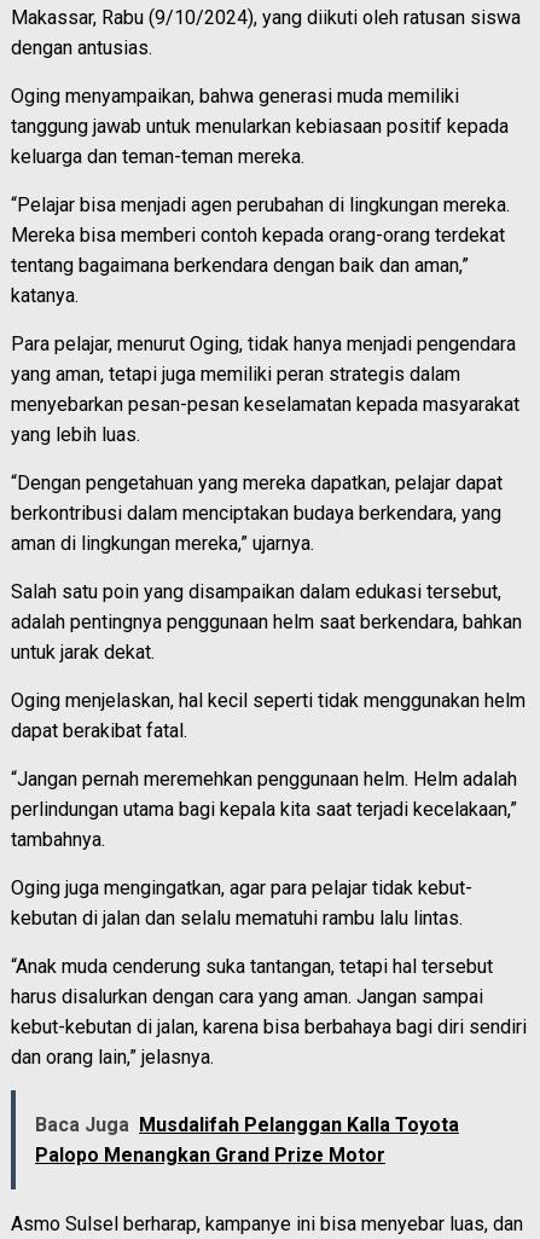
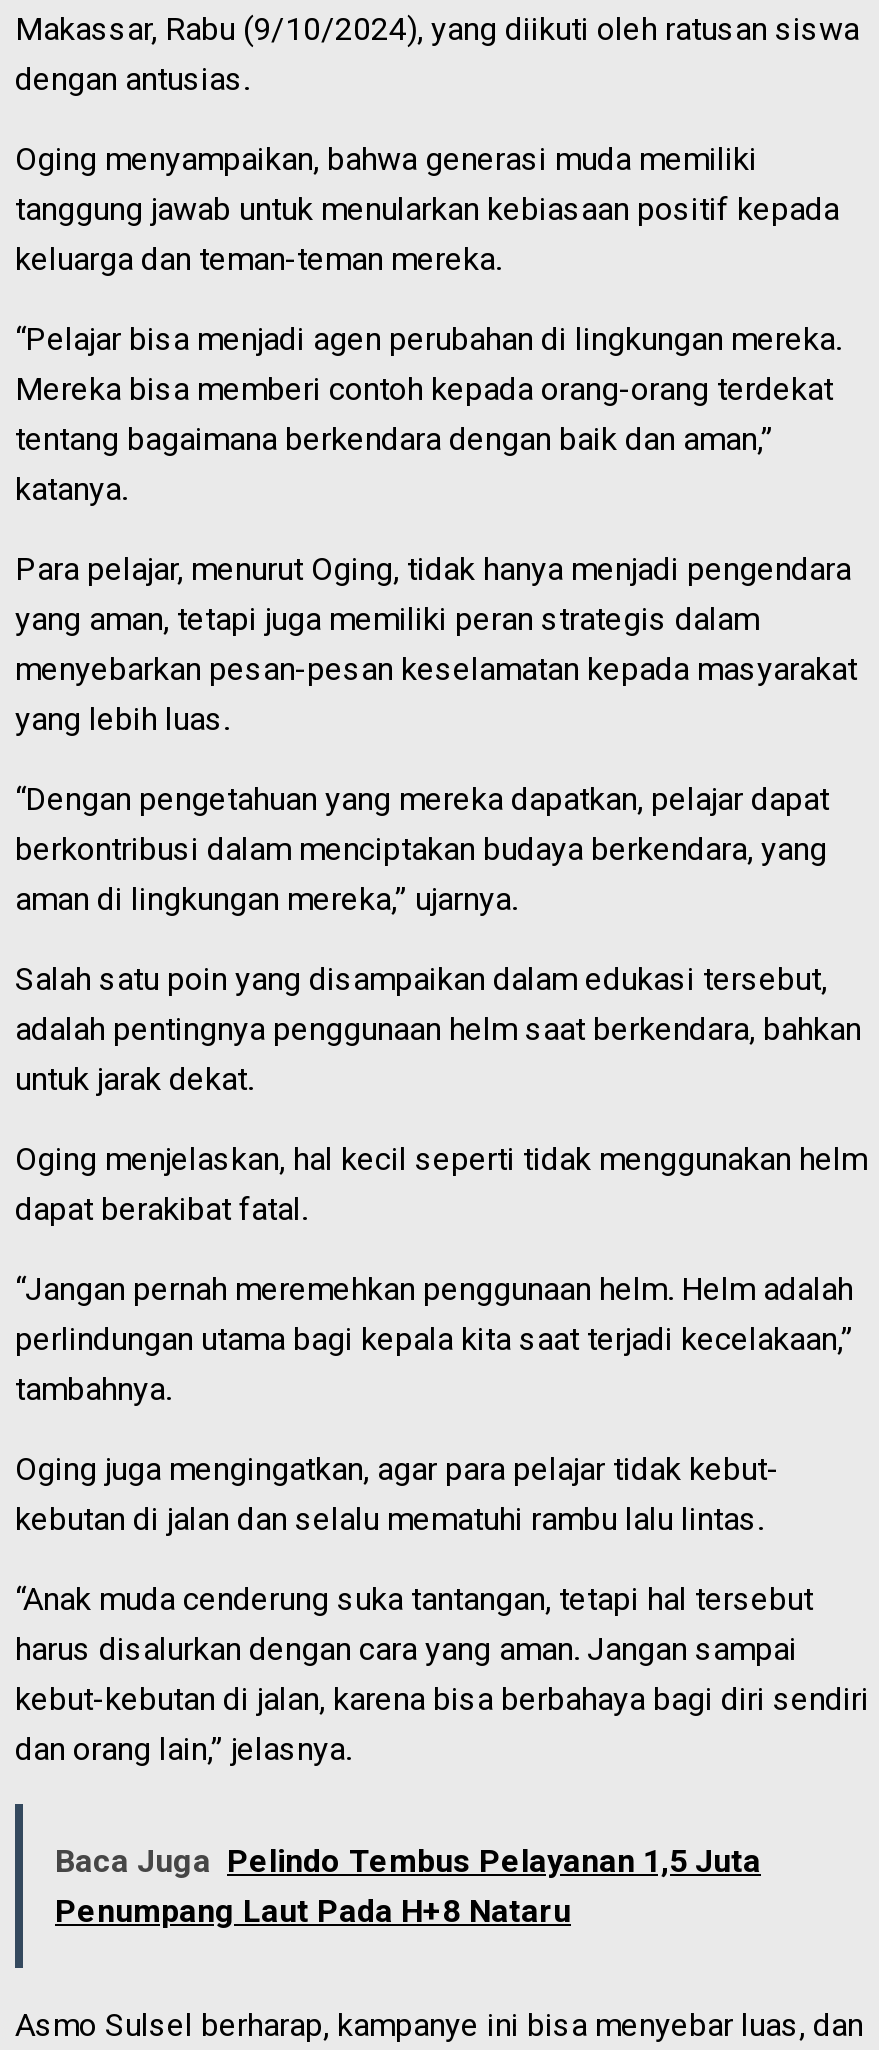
[35,1113,459,1166] Baca Juga Musdalifah Pelanggan Kalla Toyota | Palopo Menangkan Grand Prize Motor -> [55,1842,761,1930] Baca Juga Pelindo Tembus Pelayanan 1,5 Juta | Penumpang Laut Pada H+8 Nataru

